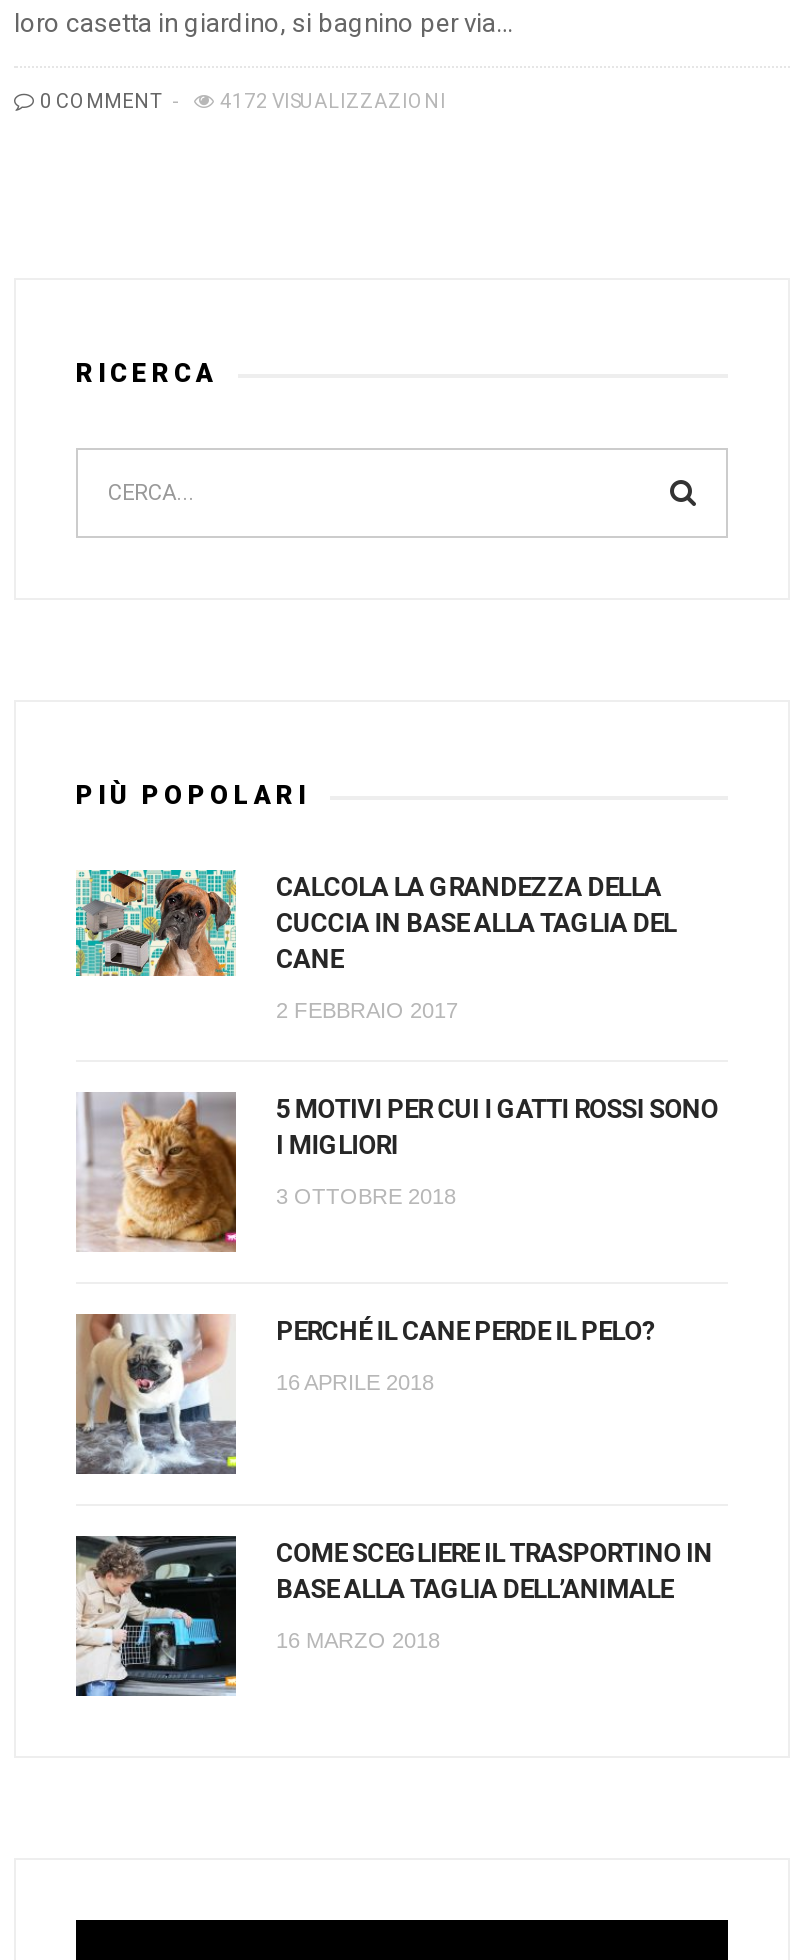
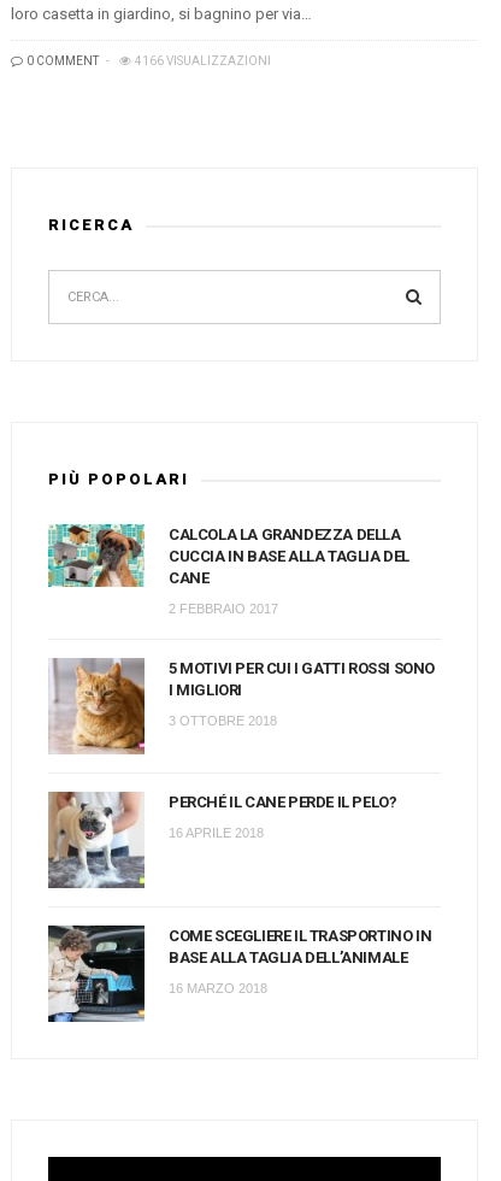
[220,89,446,111] 4172 VISUALIZZAZIONI -> [135,54,271,67] 4166 VISUALIZZAZIONI

